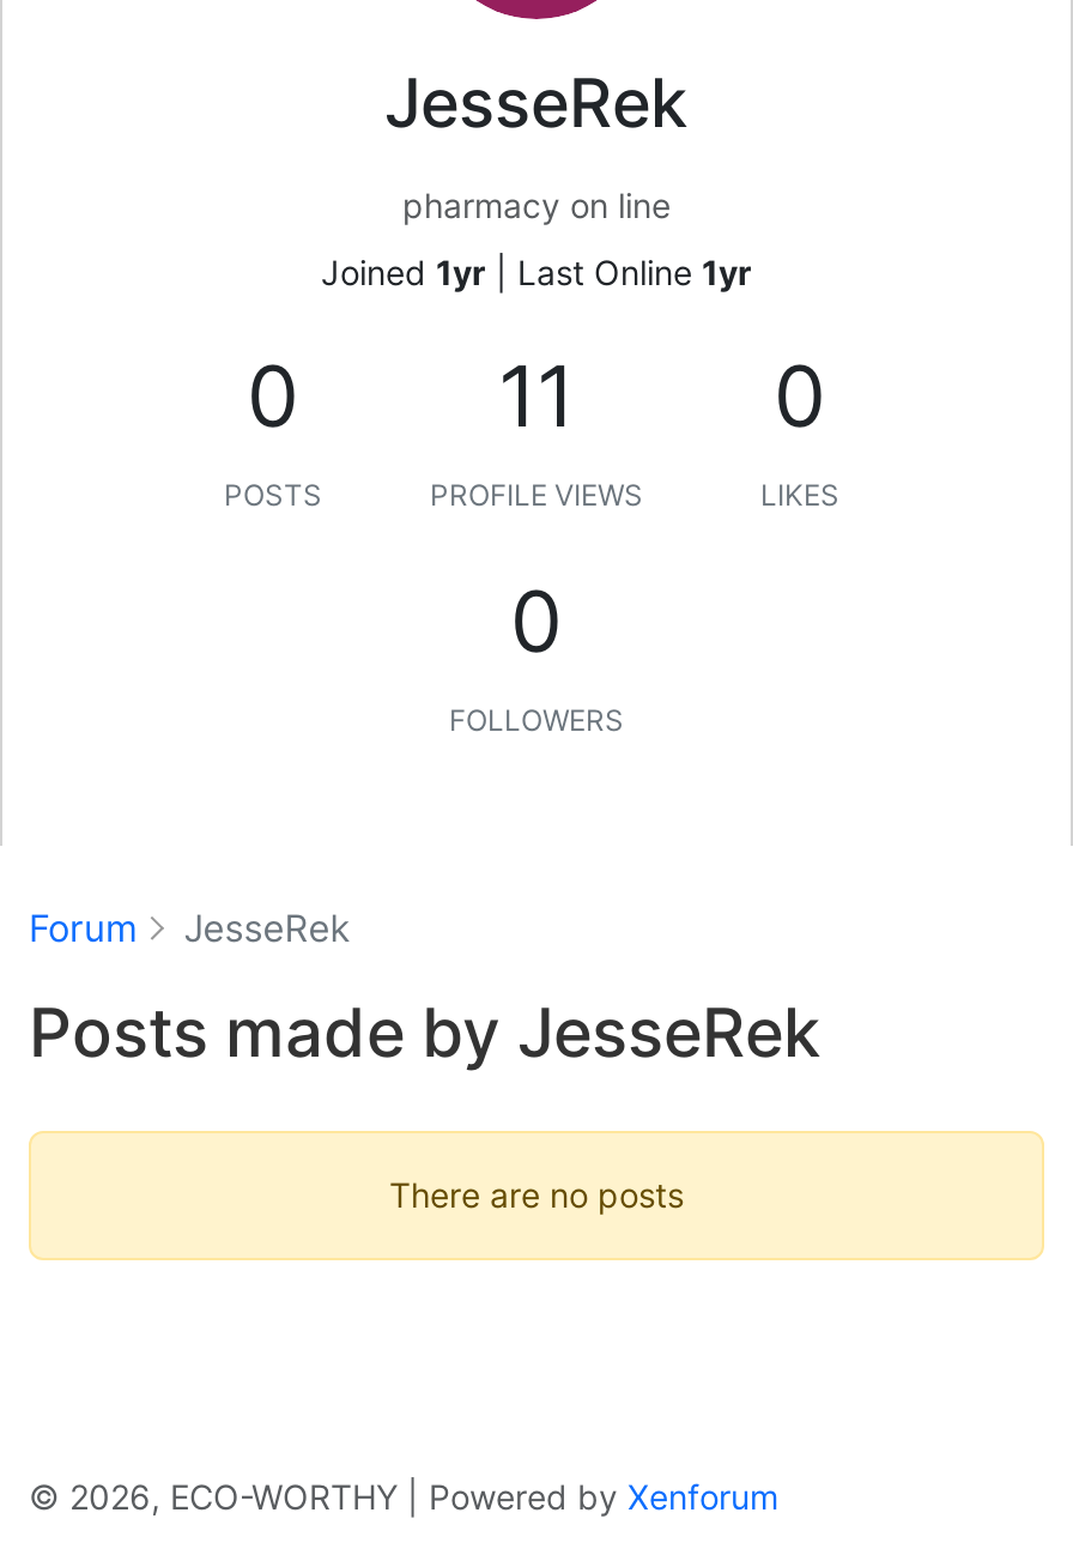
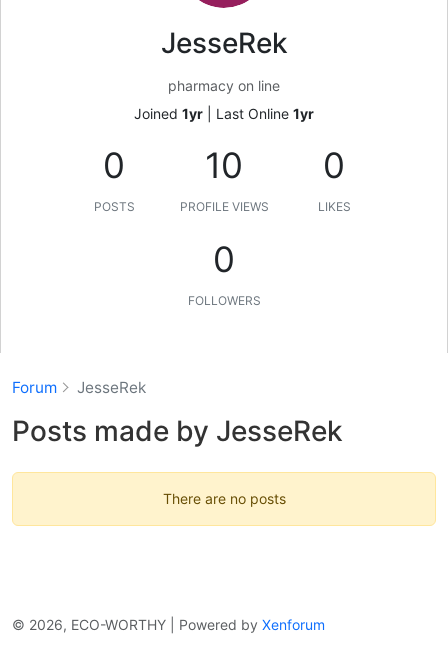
[247,346,826,446] 0 11 0 -> [103,144,345,186] 0 10 0

